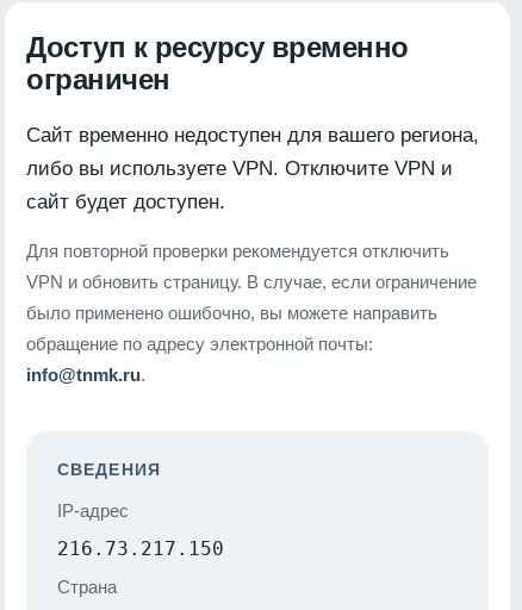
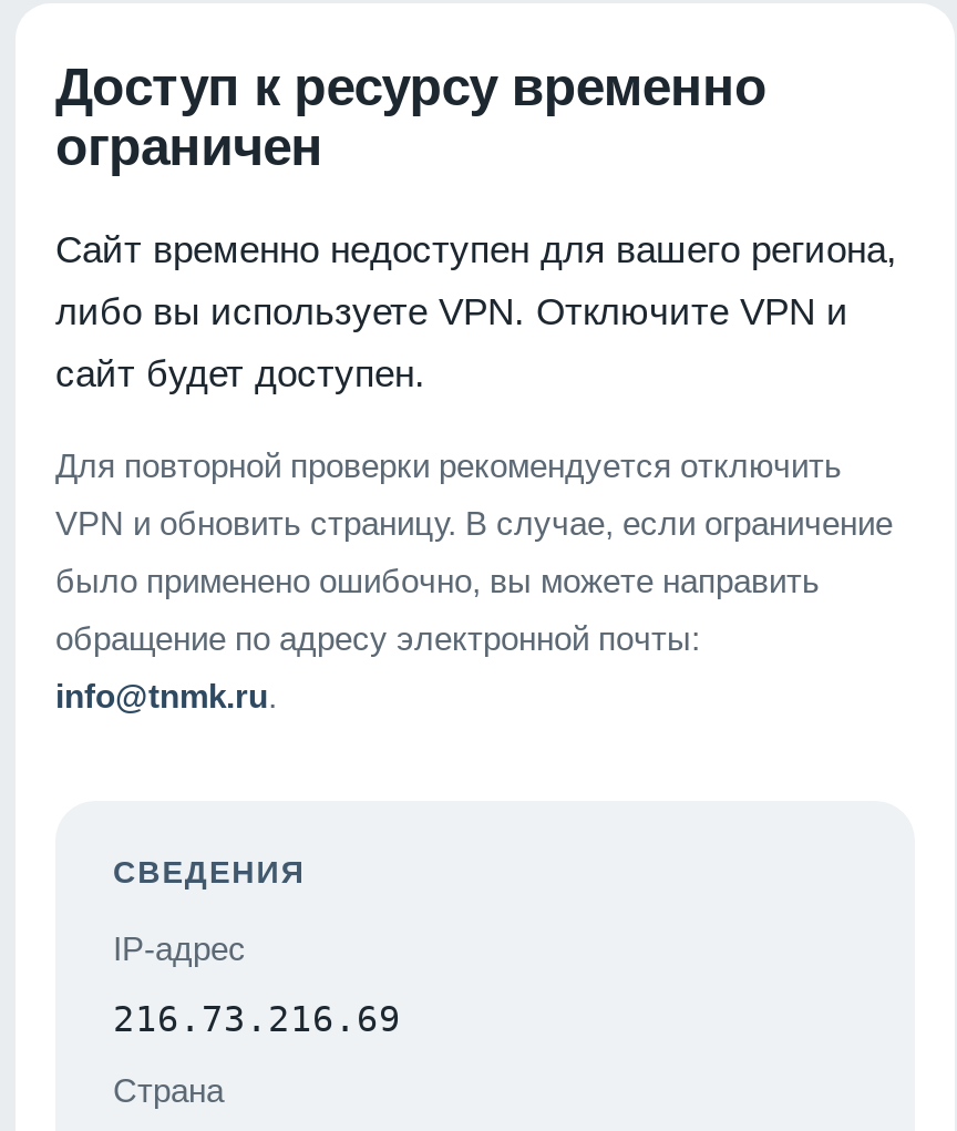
[57,537,224,559] 216.73.217.150 -> [113,997,401,1039] 216.73.216.69

